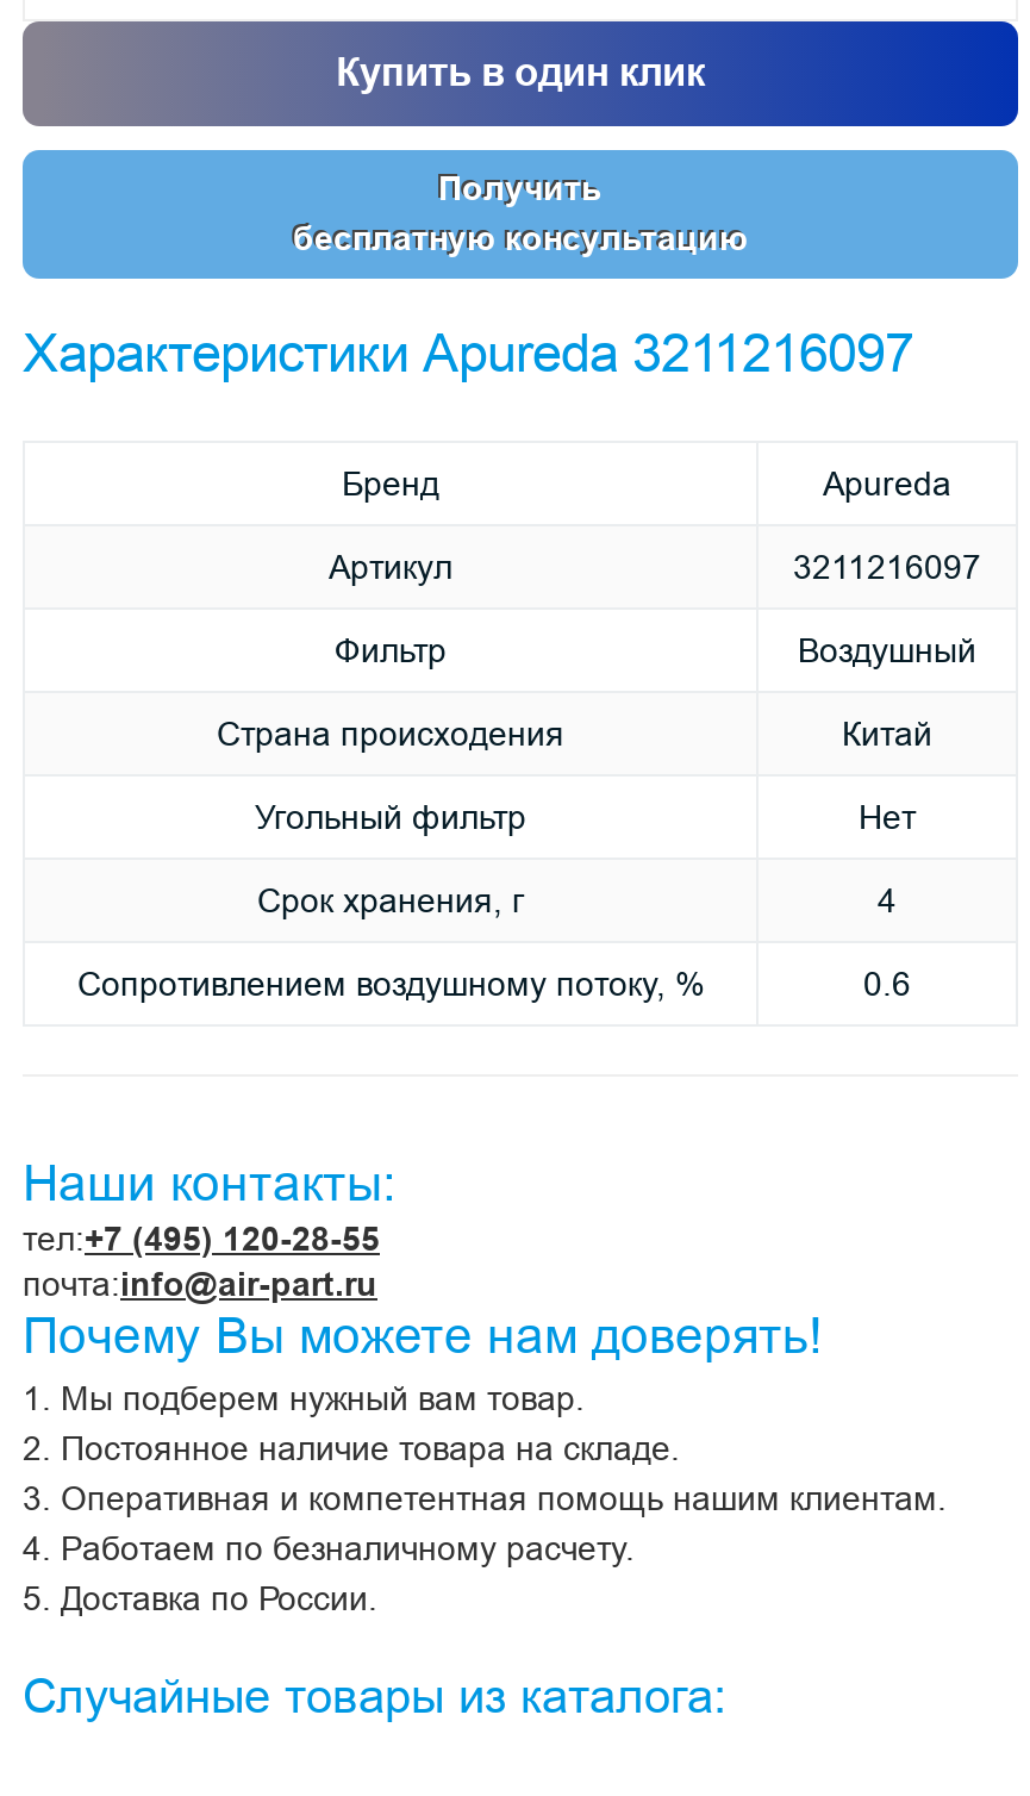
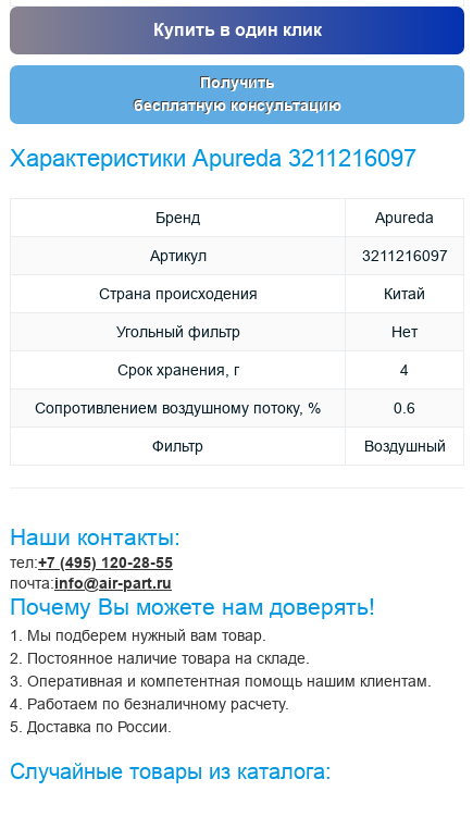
moved [335,631,976,669] -> [152,437,445,455]: Фильтр | Воздушный
moved [77,715,932,1003] -> [35,285,425,417]: Страна происходения | Китай | Угольный фильтр | Нет | Срок хранения, г | 4 | Сопротивлением воздушному потоку, % | 0.6

